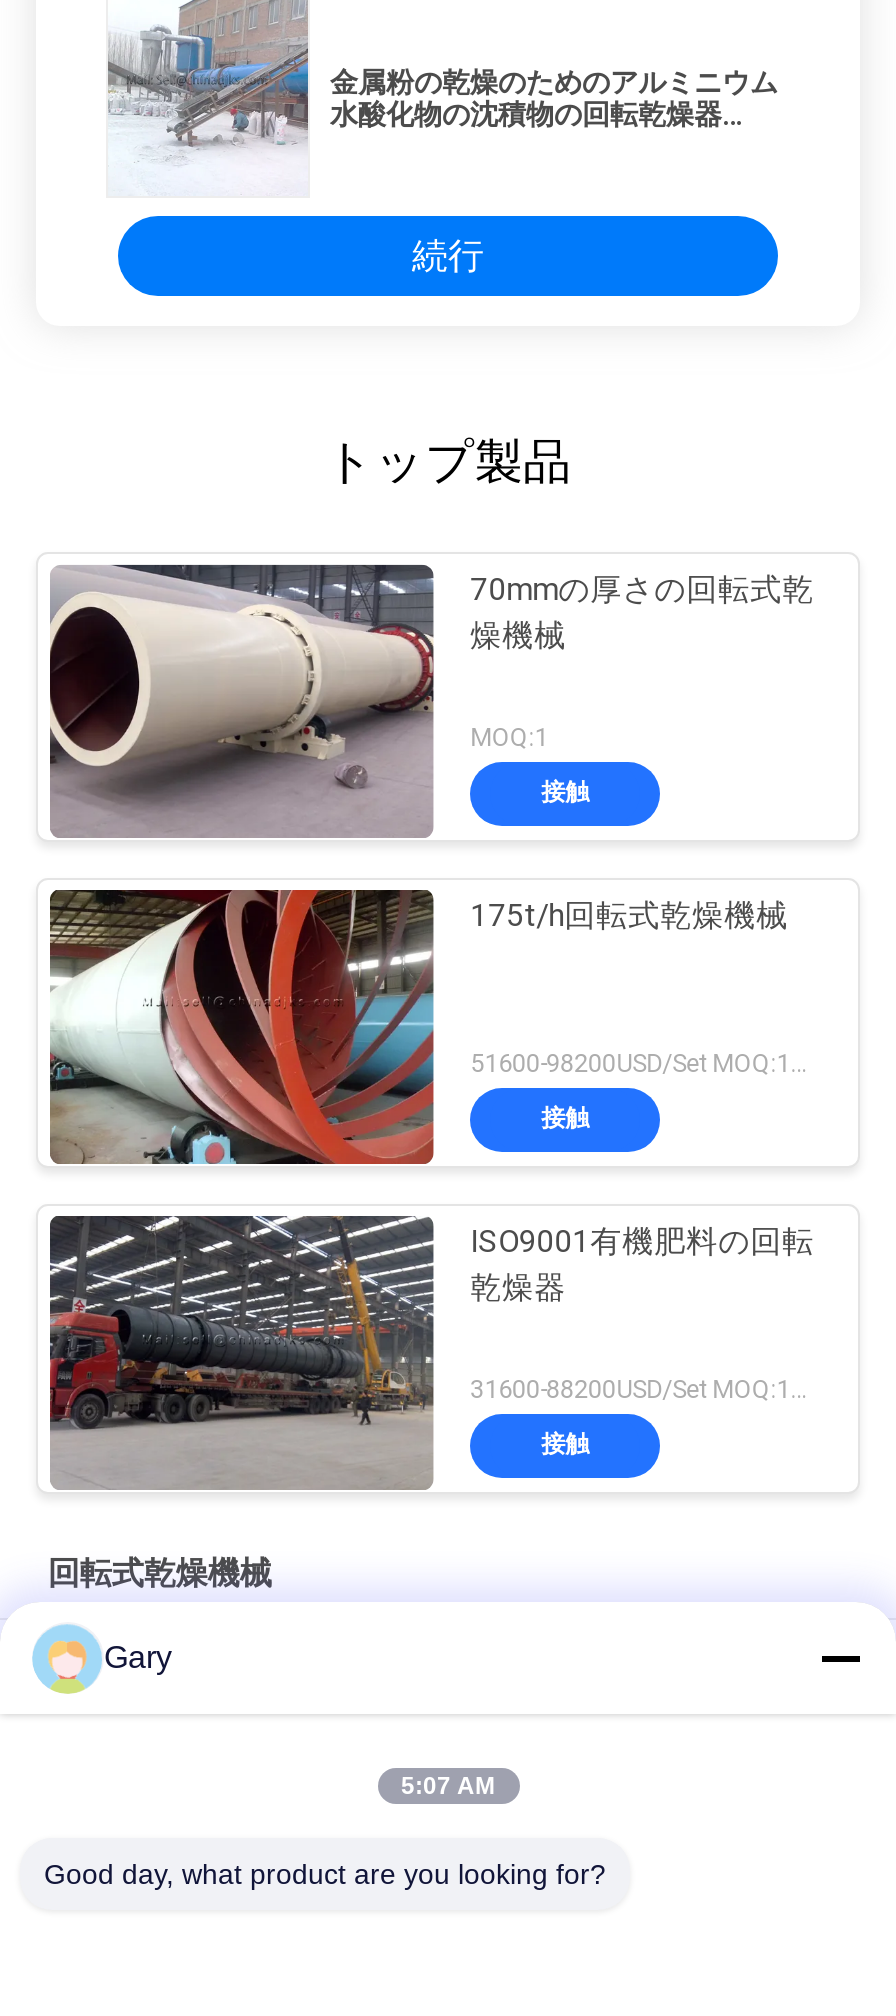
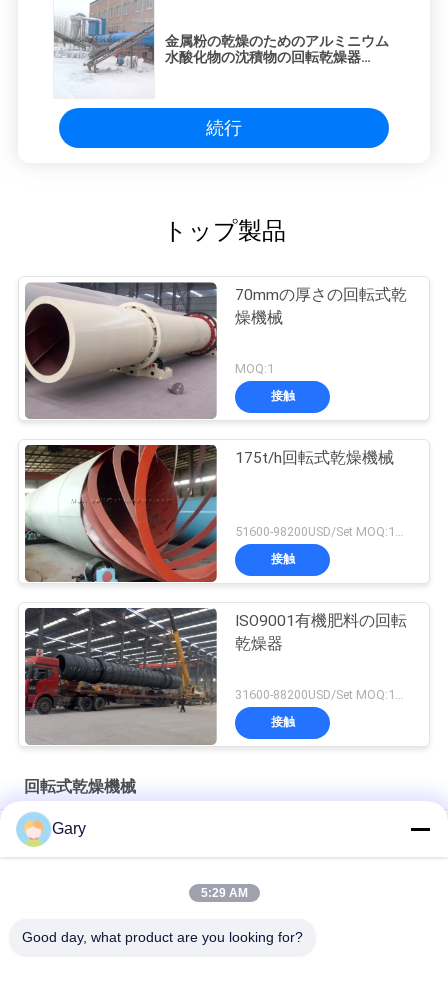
[401,1772,495,1800] 5:07 AM -> [200,886,247,900] 5:29 AM

